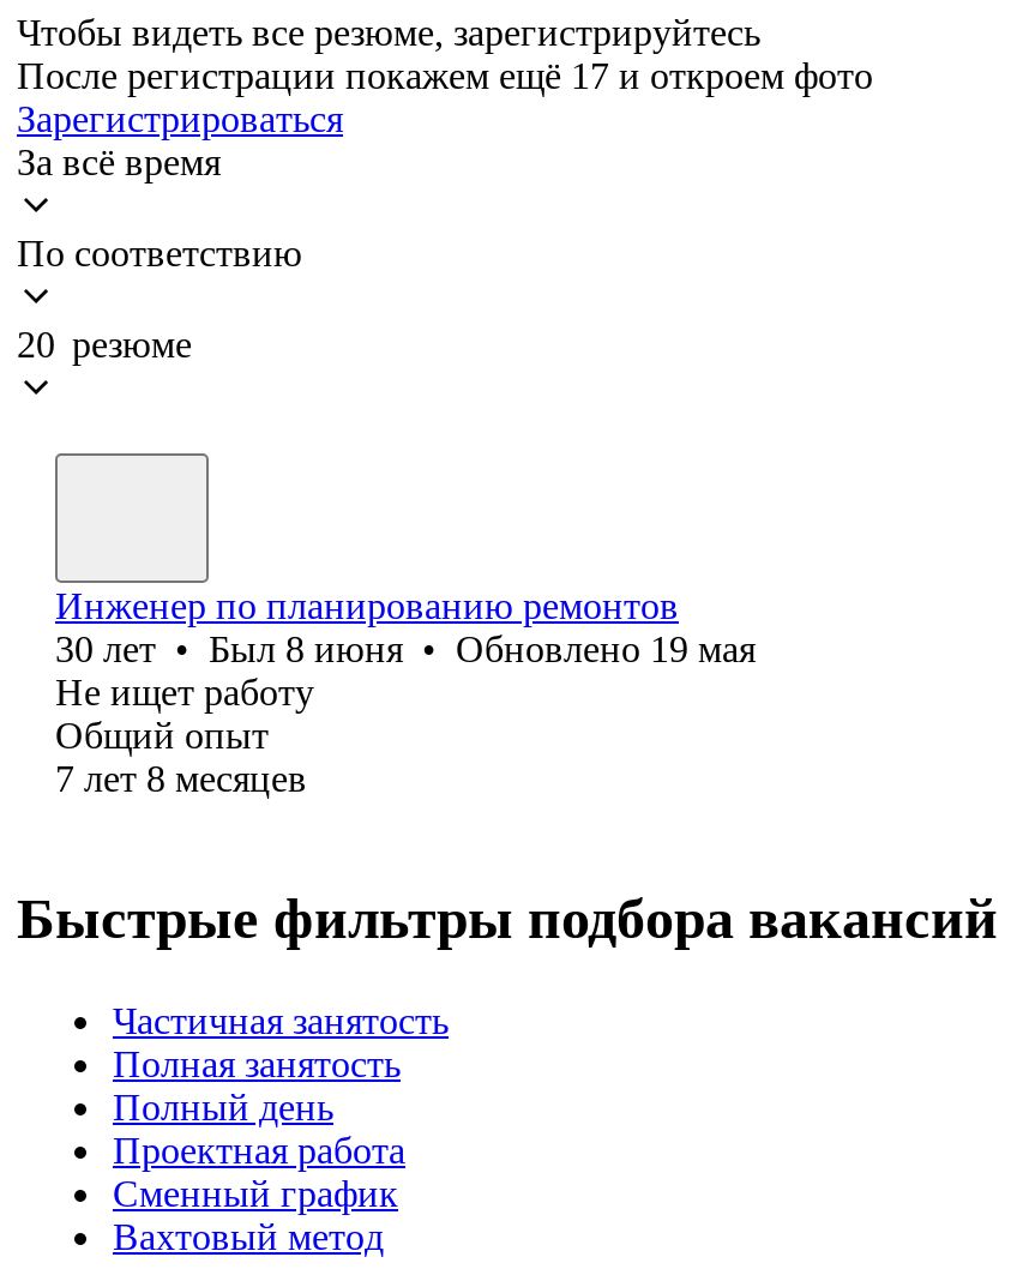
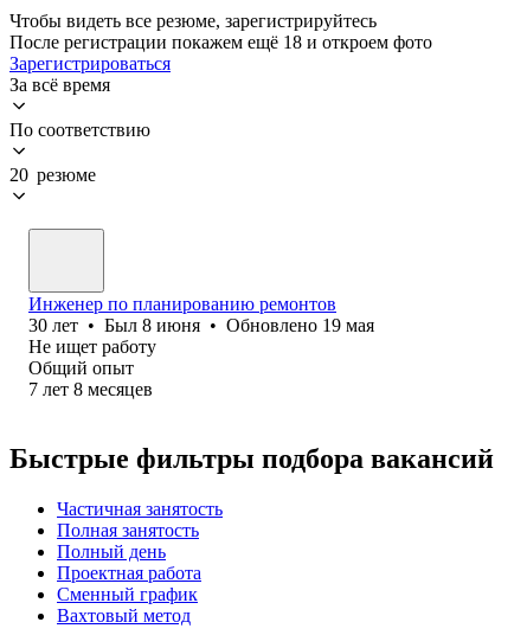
[17,55,873,96] После регистрации покажем ещё 17 и откроем фото -> [9,32,432,52] После регистрации покажем ещё 18 и откроем фото

